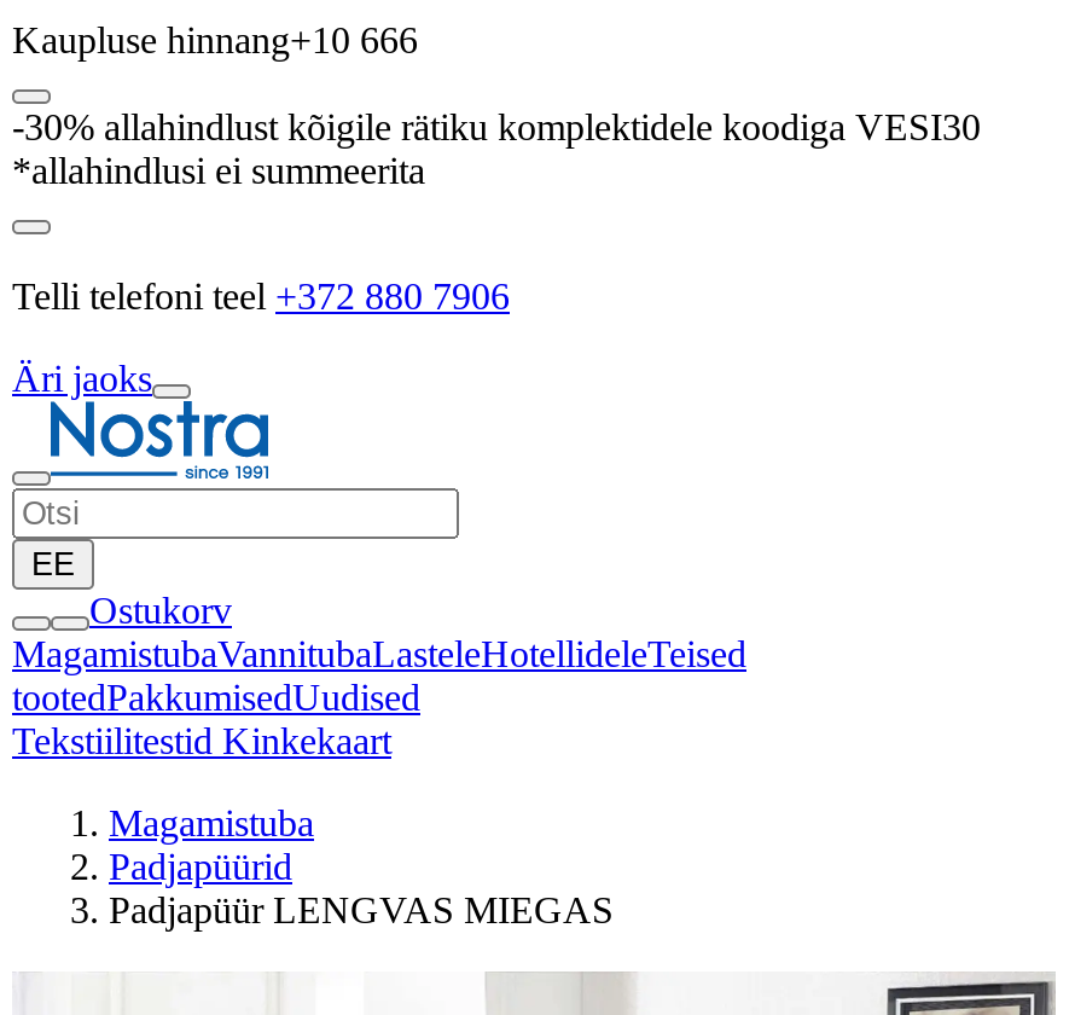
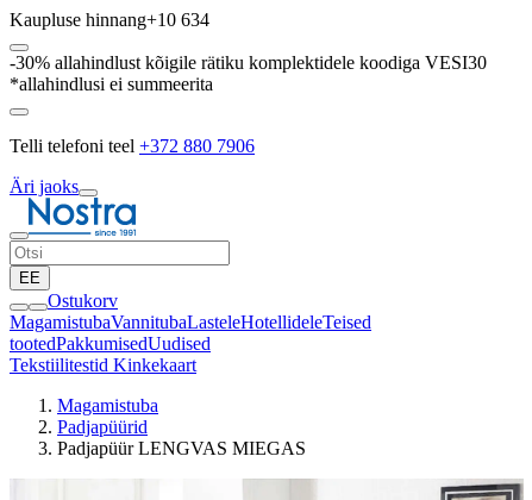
[12,19,418,60] Kaupluse hinnang+10 666 -> [10,10,209,30] Kaupluse hinnang+10 634

